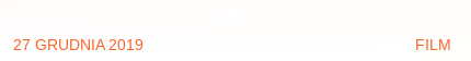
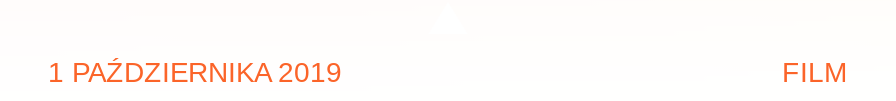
[13,36,143,53] 27 GRUDNIA 2019 -> [48,55,342,87] 1 PAŹDZIERNIKA 2019

